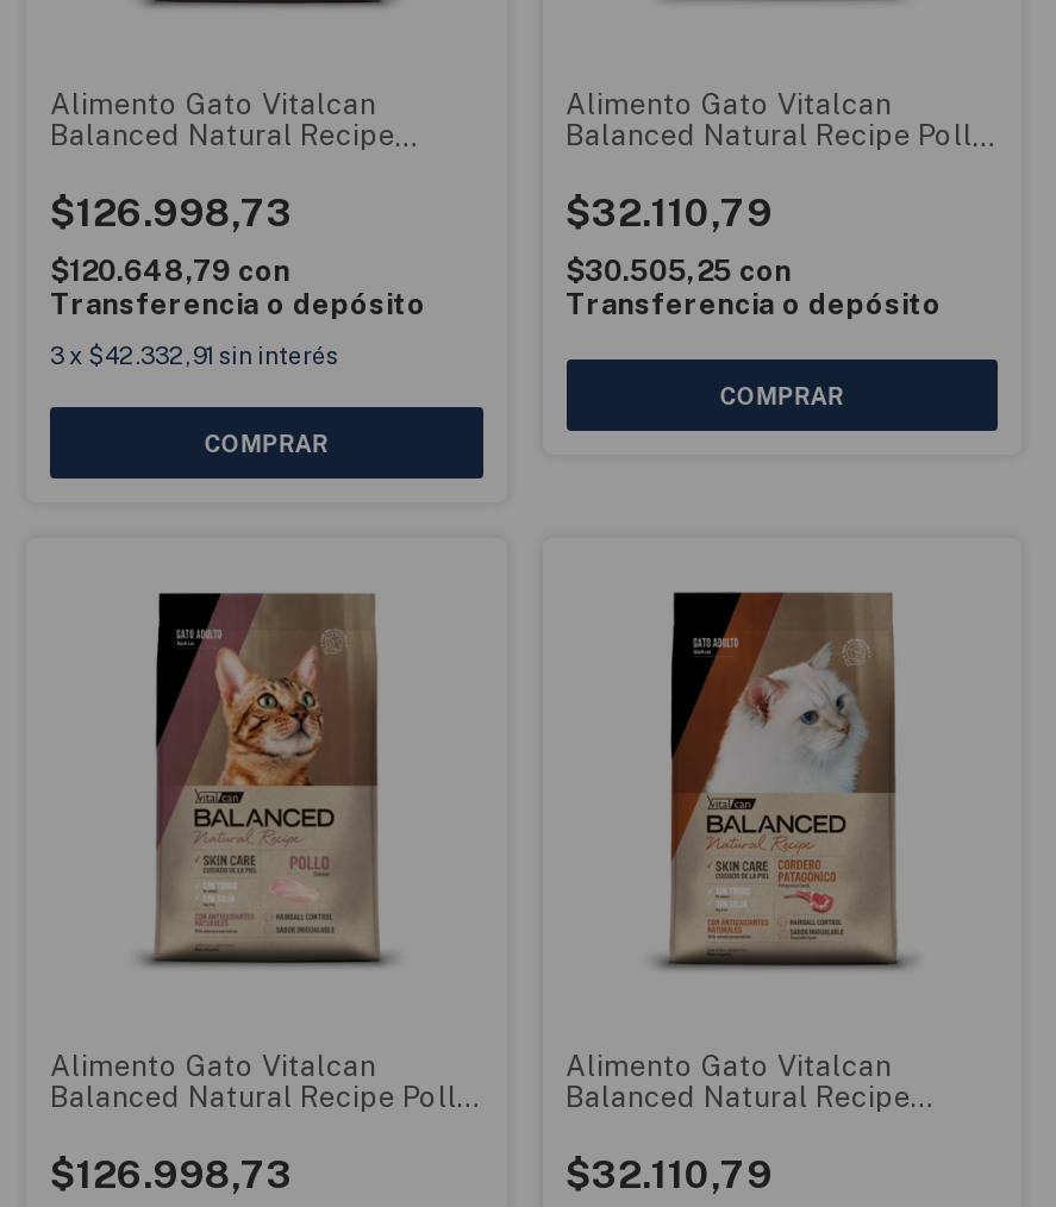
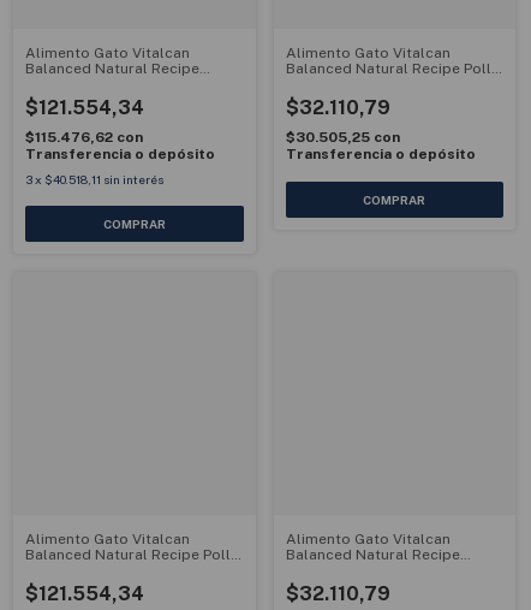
[50,191,293,236] $126.998,73 -> [25,96,144,119] $121.554,34
[50,255,290,289] $120.648,79 con -> [25,129,143,146] $115.476,62 con
[50,341,338,369] 3 x $42.332,91 sin interés -> [25,172,163,187] 3 x $40.518,11 sin interés
[140,590,393,967] [image] -> none
[655,590,912,971] [image] -> none
[50,1152,293,1197] $126.998,73 -> [25,582,144,605] $121.554,34

